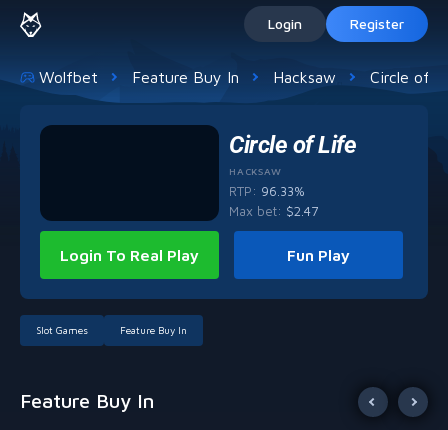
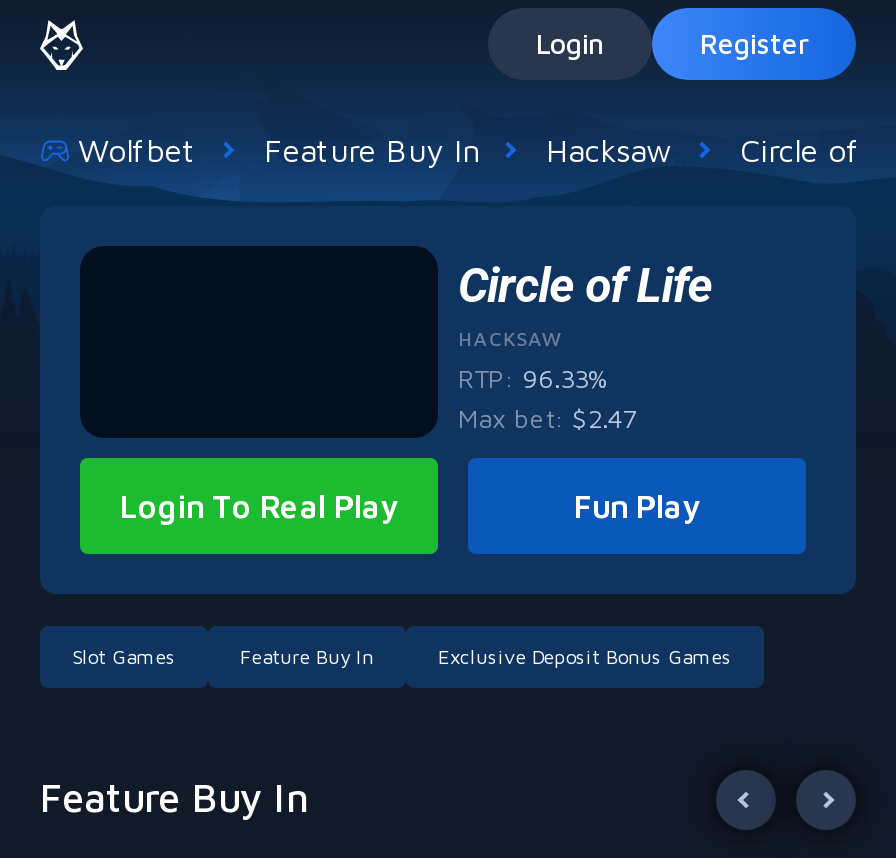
none -> [438,644,732,668] Exclusive Deposit Bonus Games

